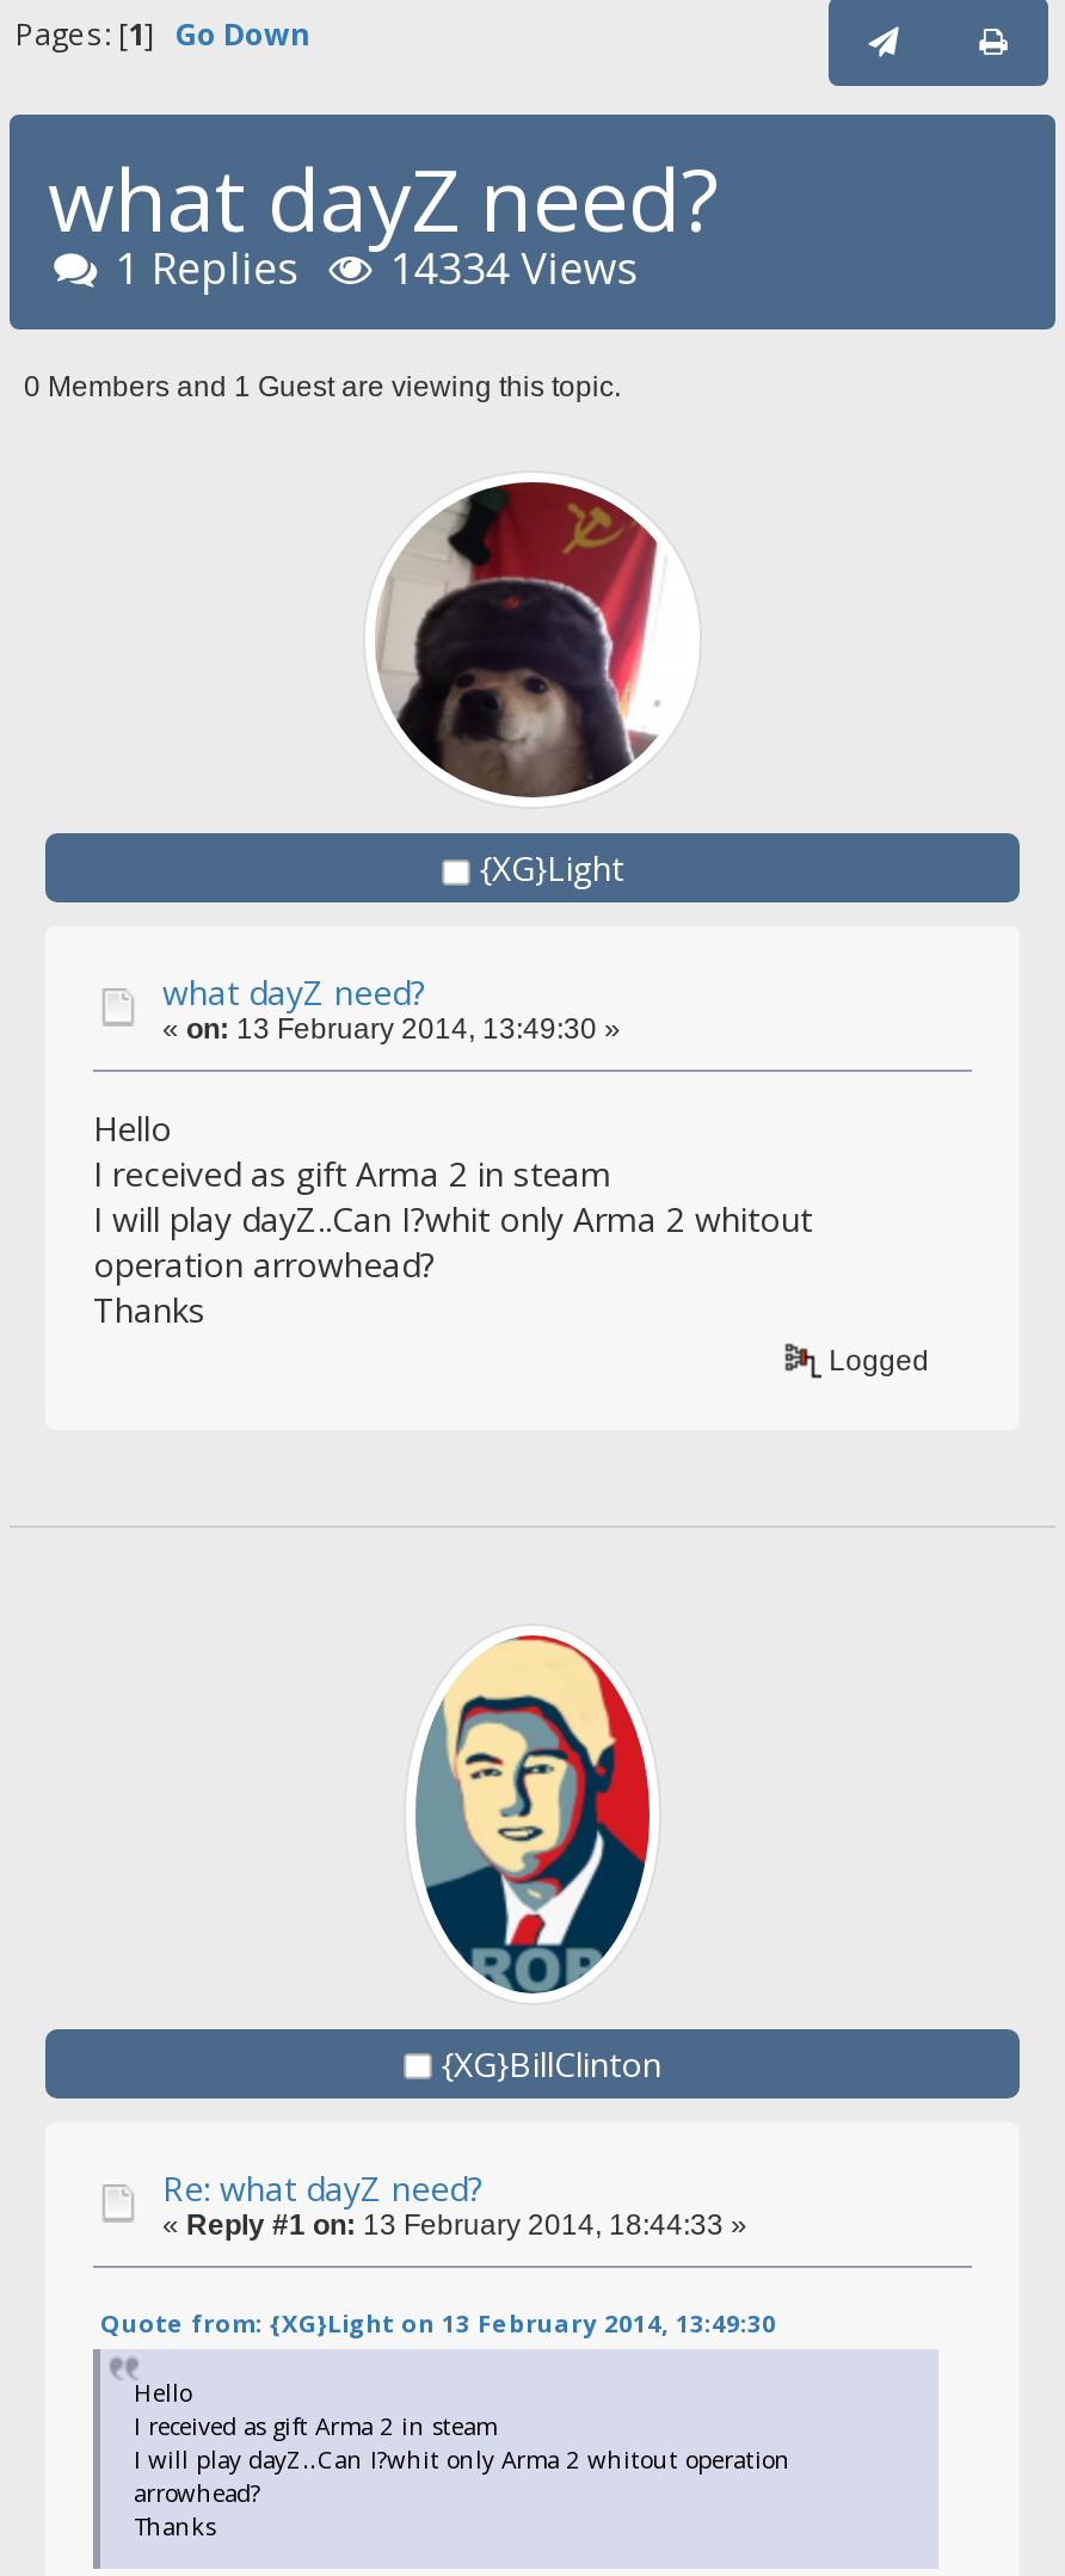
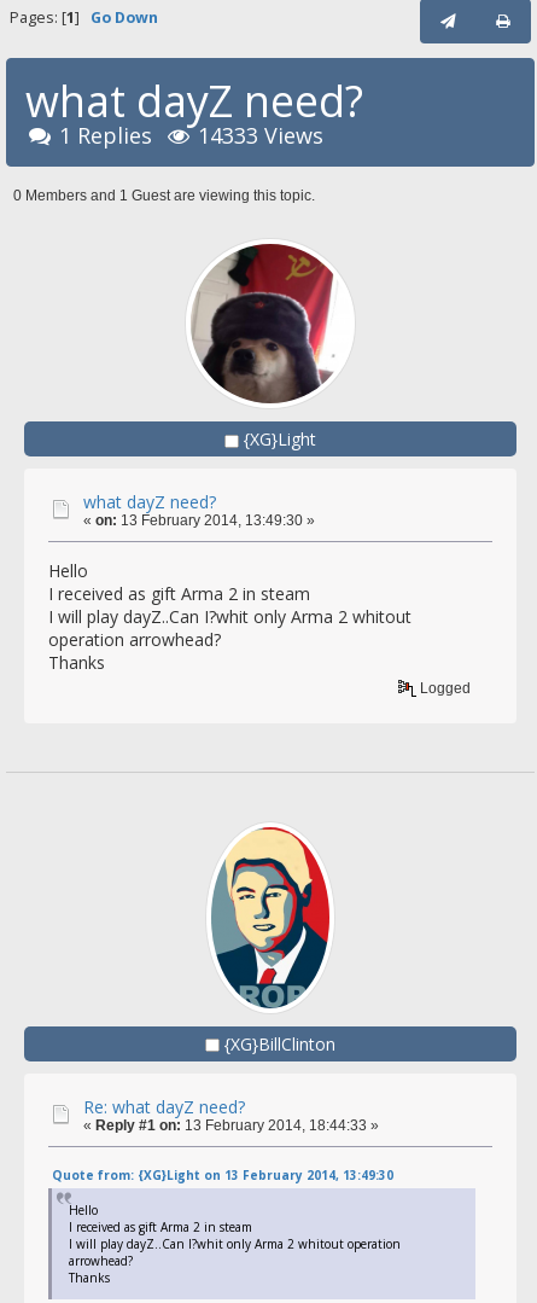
[115,239,638,296] 1 Replies 14334 Views -> [59,121,324,150] 1 Replies 14333 Views

